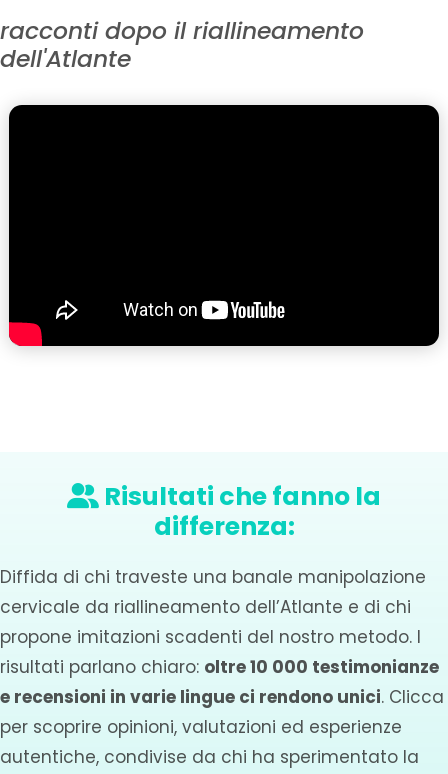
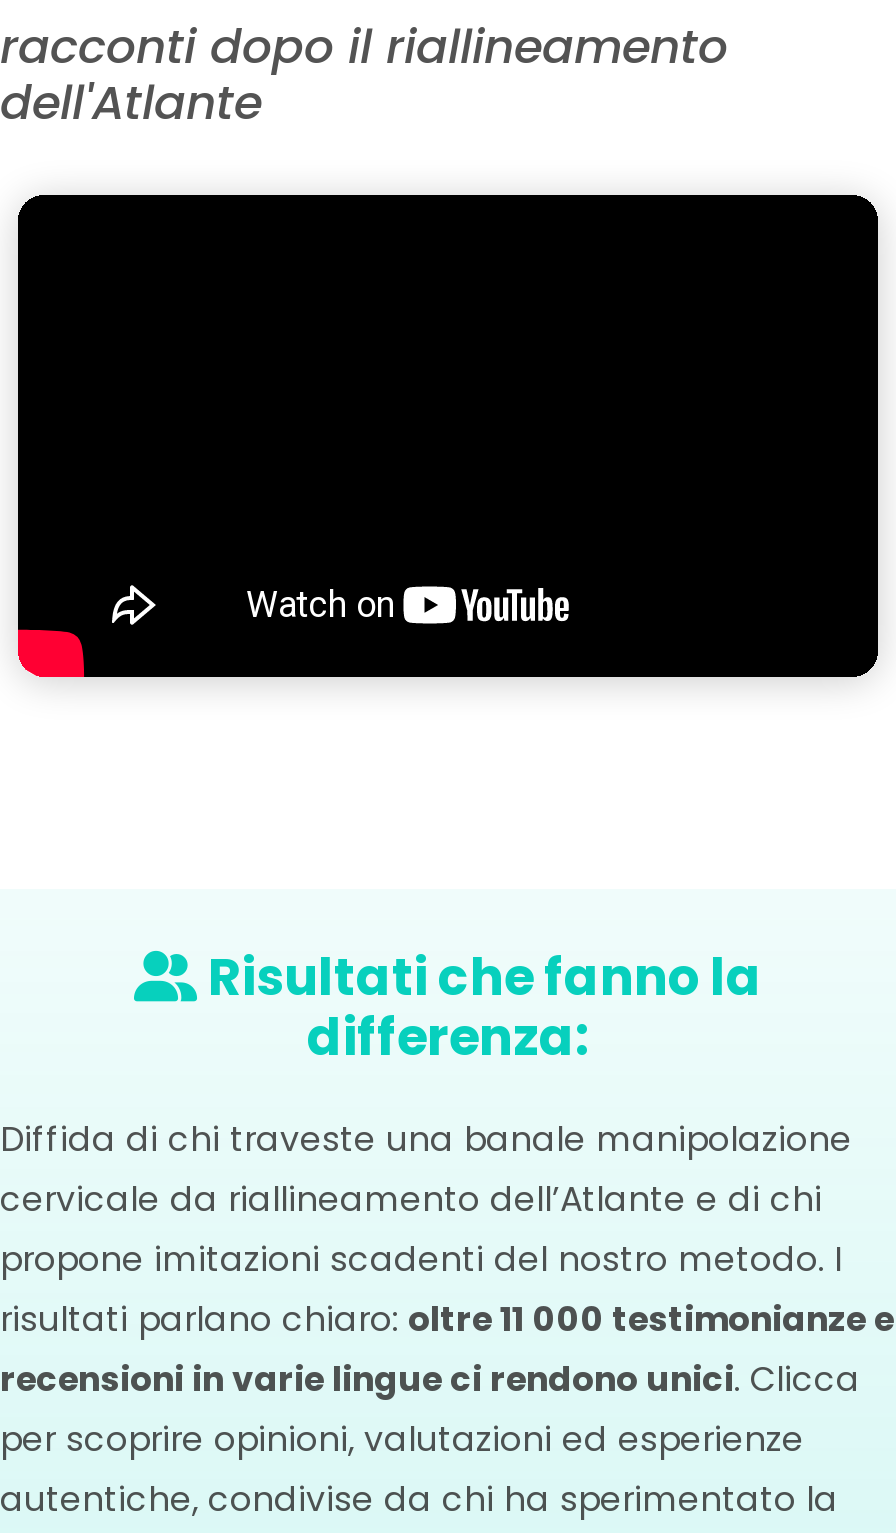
[0,655,444,709] risultati parlano chiaro: oltre 10 000 testimonianze | e recensioni in varie lingue ci rendono unici. Clicca -> [0,1296,894,1404] risultati parlano chiaro: oltre 11 000 testimonianze e | recensioni in varie lingue ci rendono unici. Clicca

